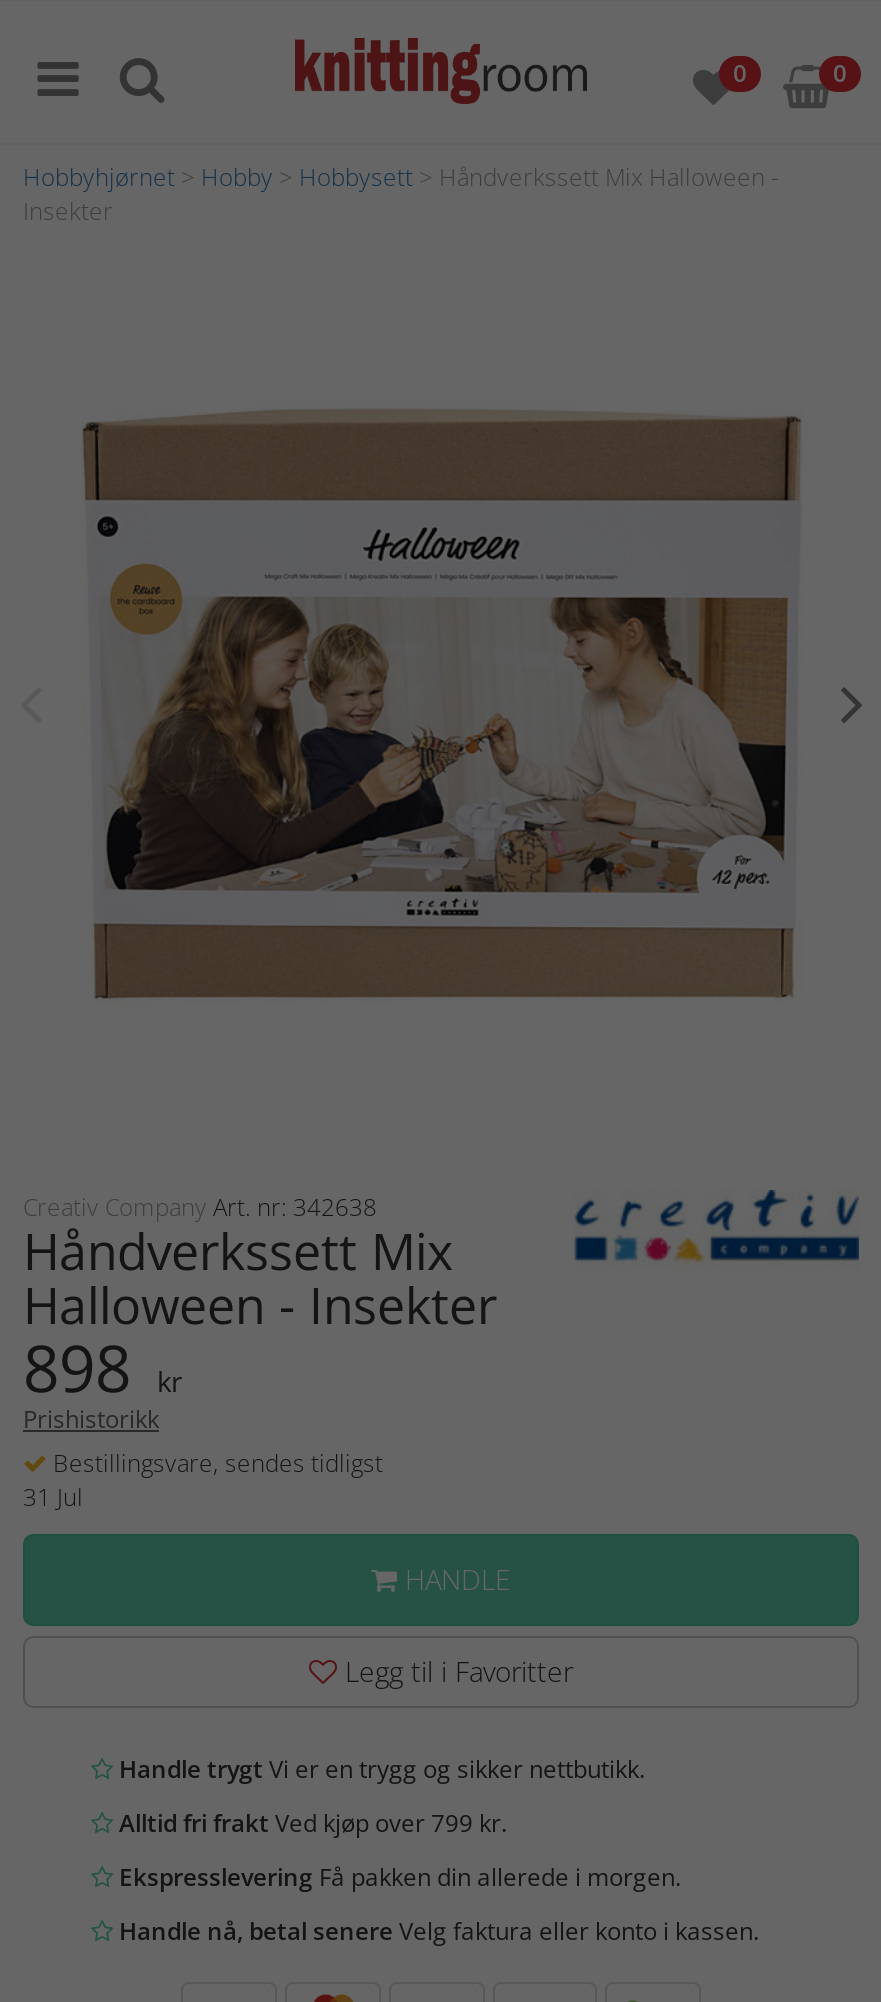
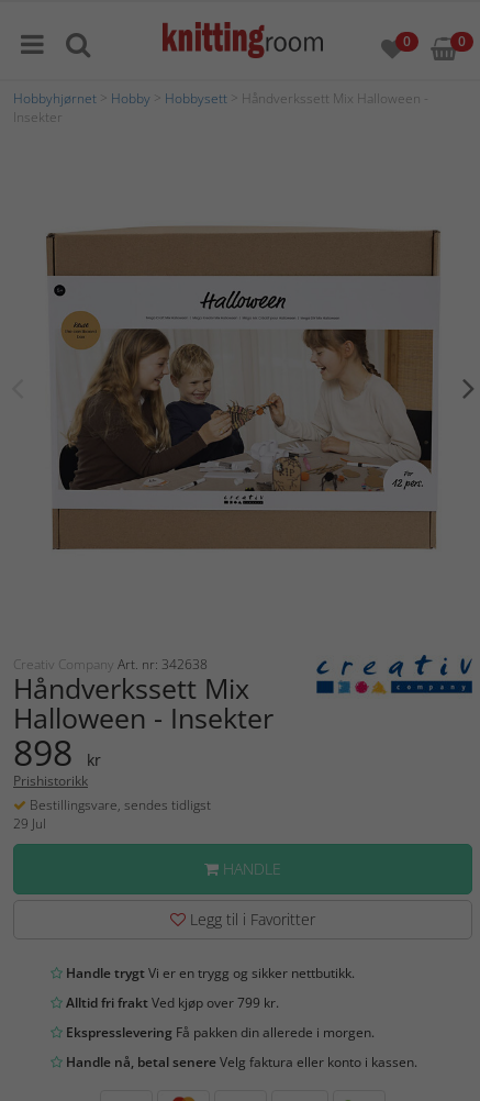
[23,1480,83,1514] 31 Jul -> [13,814,46,833] 29 Jul

